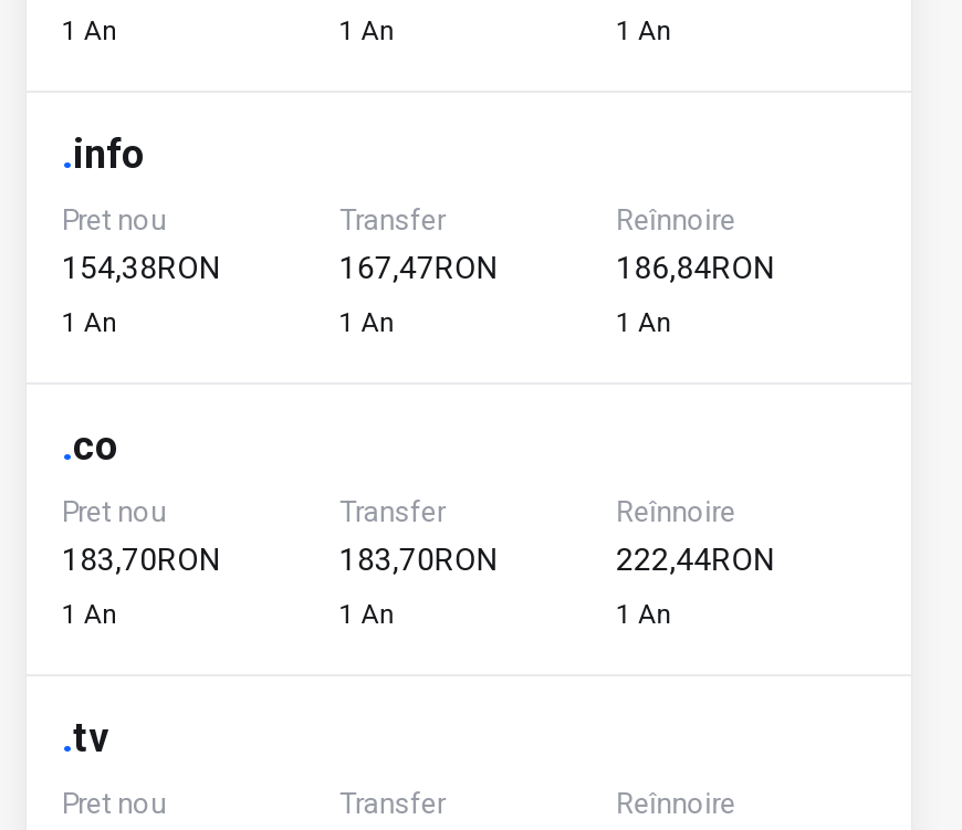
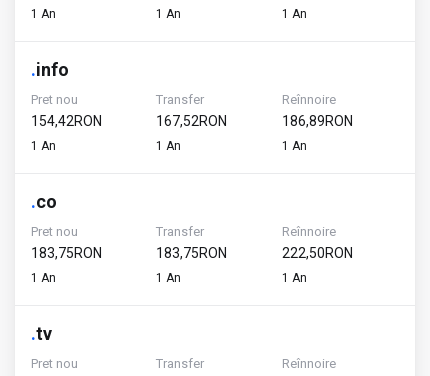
[62,250,219,285] 154,38RON -> [31,113,102,129] 154,42RON
[339,250,496,285] 167,47RON -> [156,113,227,129] 167,52RON
[616,250,773,285] 186,84RON -> [282,113,353,129] 186,89RON
[62,542,219,577] 183,70RON -> [31,245,102,261] 183,75RON
[339,542,496,577] 183,70RON -> [156,245,227,261] 183,75RON
[616,542,773,577] 222,44RON -> [282,245,353,261] 222,50RON

